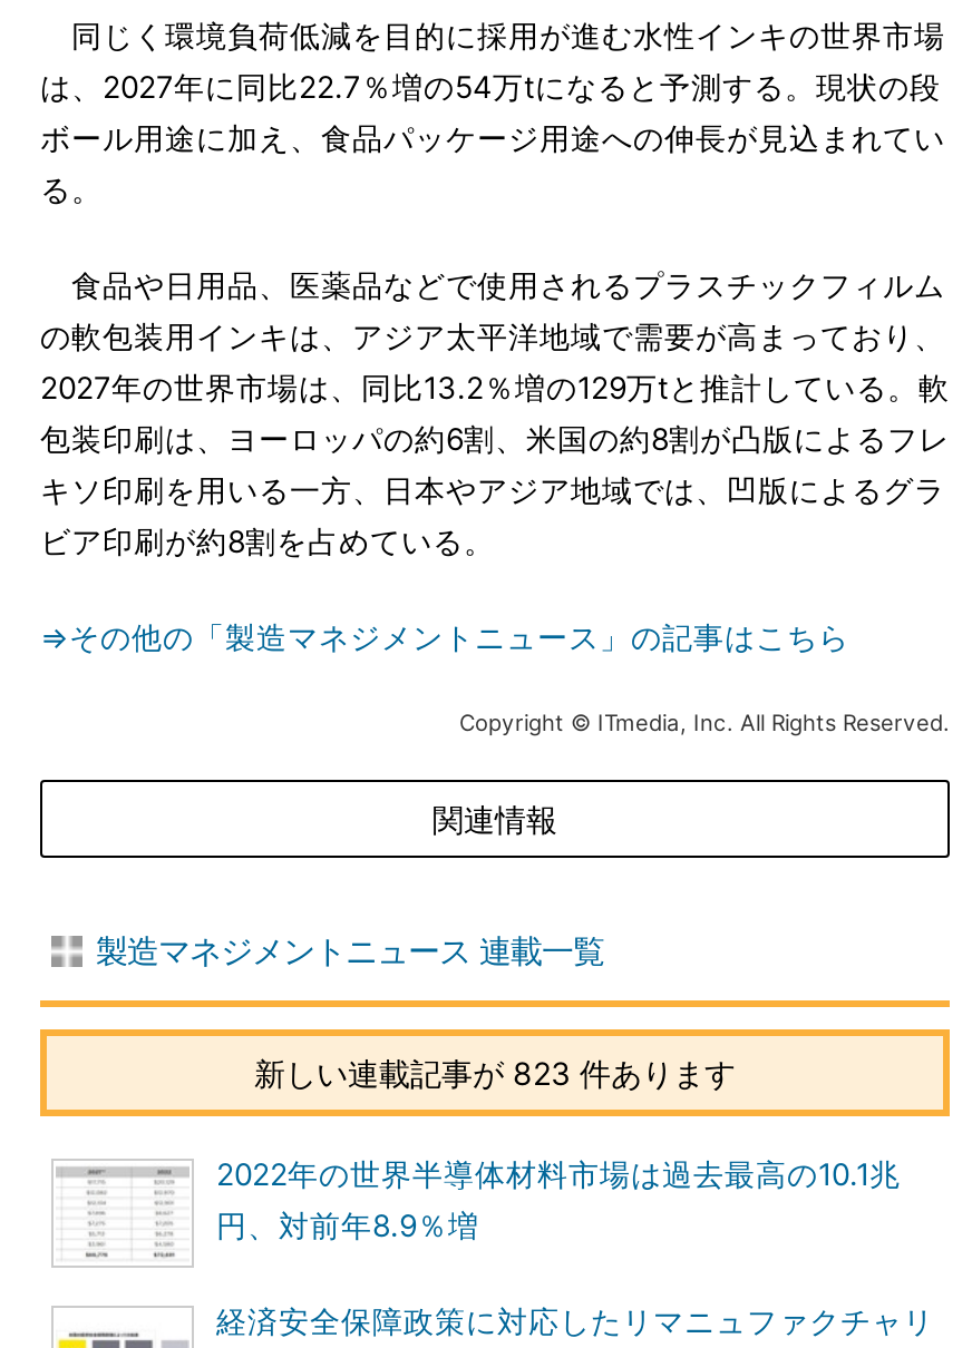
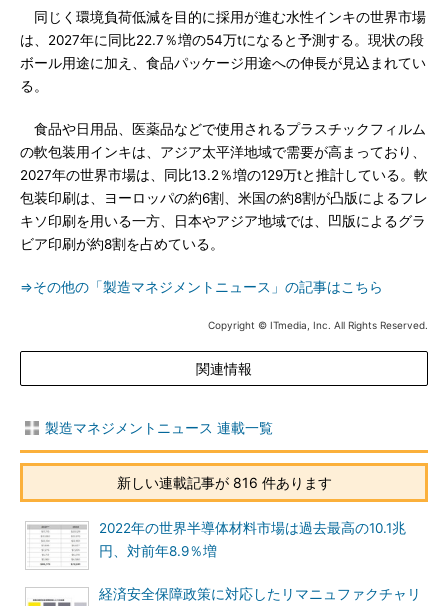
[254,1054,736,1092] 新しい連載記事が 823 件あります -> [116,474,331,491] 新しい連載記事が 816 件あります

